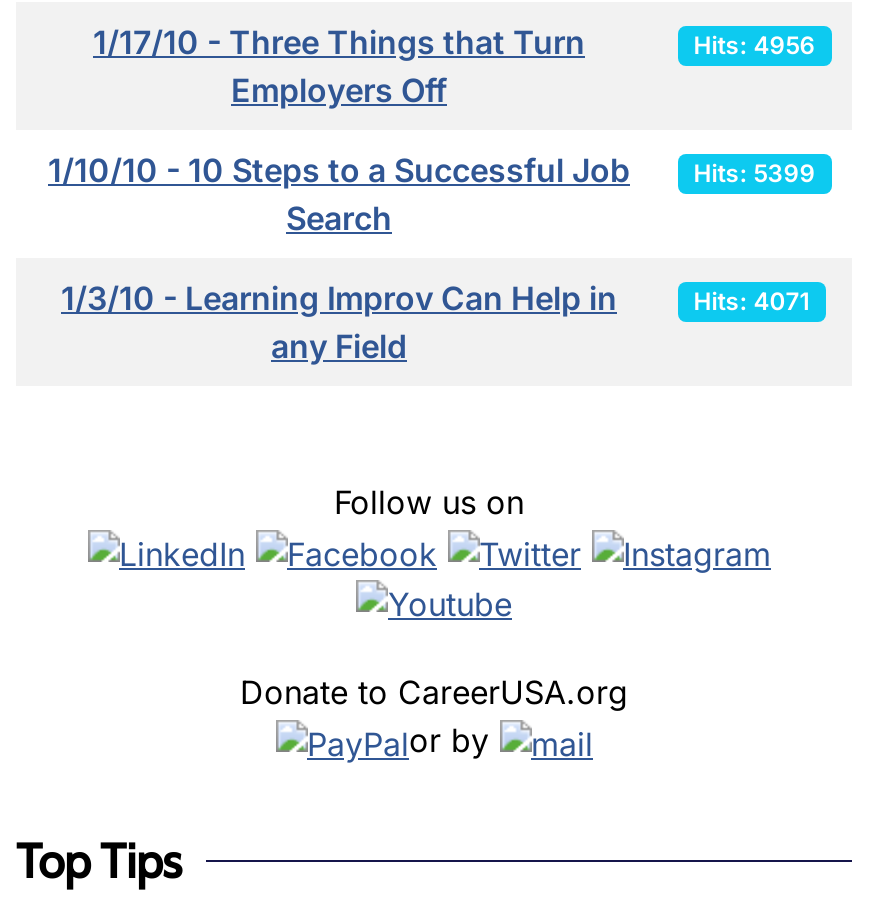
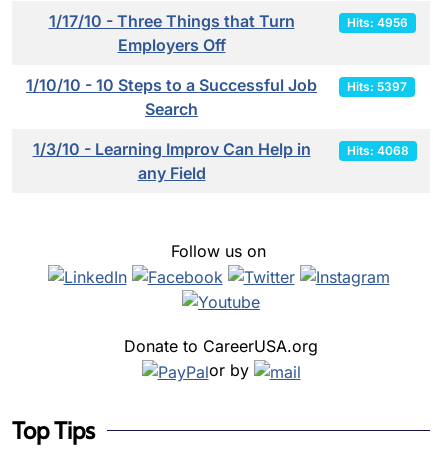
[694,158,816,188] Hits: 5399 -> [347,79,407,94] Hits: 5397
[694,286,810,316] Hits: 4071 -> [347,143,409,158] Hits: 4068

